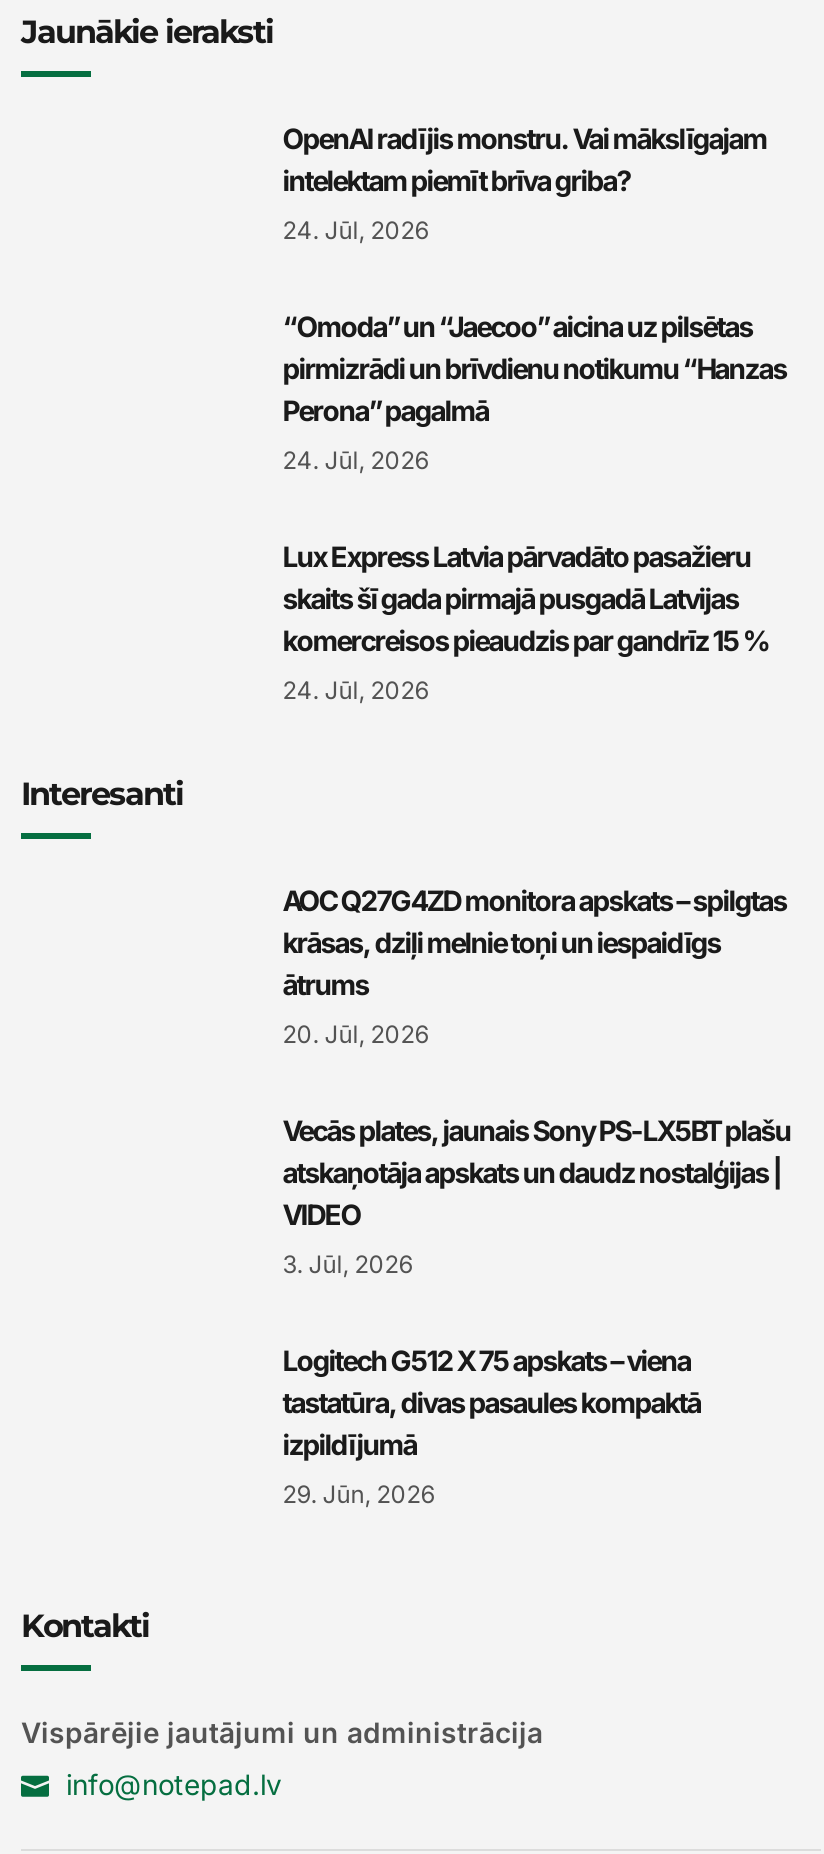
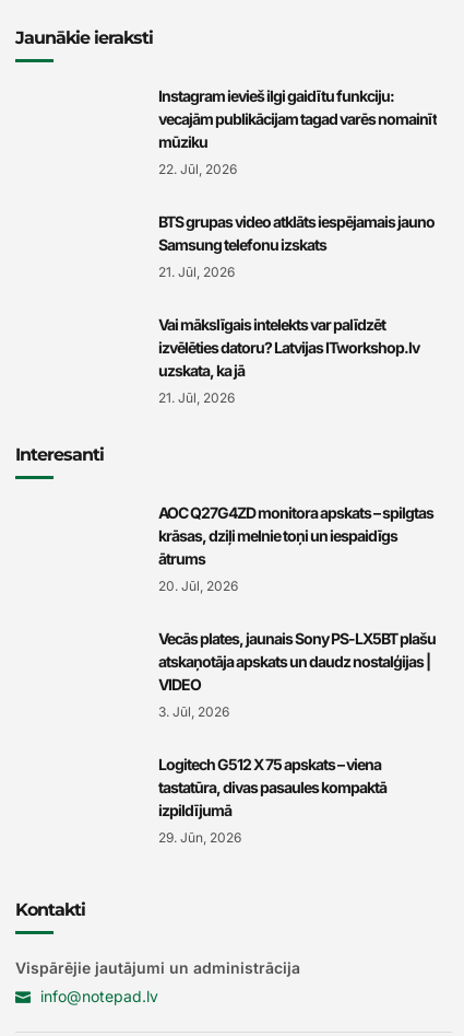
[283,122,767,198] OpenAI radījis monstru. Vai mākslīgajam | intelektam piemīt brīva griba? -> [158,87,436,152] Instagram ievieš ilgi gaidītu funkciju: | vecajām publikācijam tagad varēs nomainīt | mūziku
[283,216,429,246] 24. Jūl, 2026 -> [158,161,237,178] 22. Jūl, 2026
[283,310,787,428] “Omoda” un “Jaecoo” aicina uz pilsētas | pirmizrādi un brīvdienu notikumu “Hanzas | Perona” pagalmā -> [158,213,434,254] BTS grupas video atklāts iespējamais jauno | Samsung telefonu izskats
[283,446,429,476] 24. Jūl, 2026 -> [158,264,235,281] 21. Jūl, 2026
[283,540,769,658] Lux Express Latvia pārvadāto pasažieru | skaits šī gada pirmajā pusgadā Latvijas | komercreisos pieaudzis par gandrīz 15 % -> [158,316,419,380] Vai mākslīgais intelekts var palīdzēt | izvēlēties datoru? Latvijas ITworkshop.lv | uzskata, ka jā
[283,676,429,706] 24. Jūl, 2026 -> [158,390,235,406] 21. Jūl, 2026

